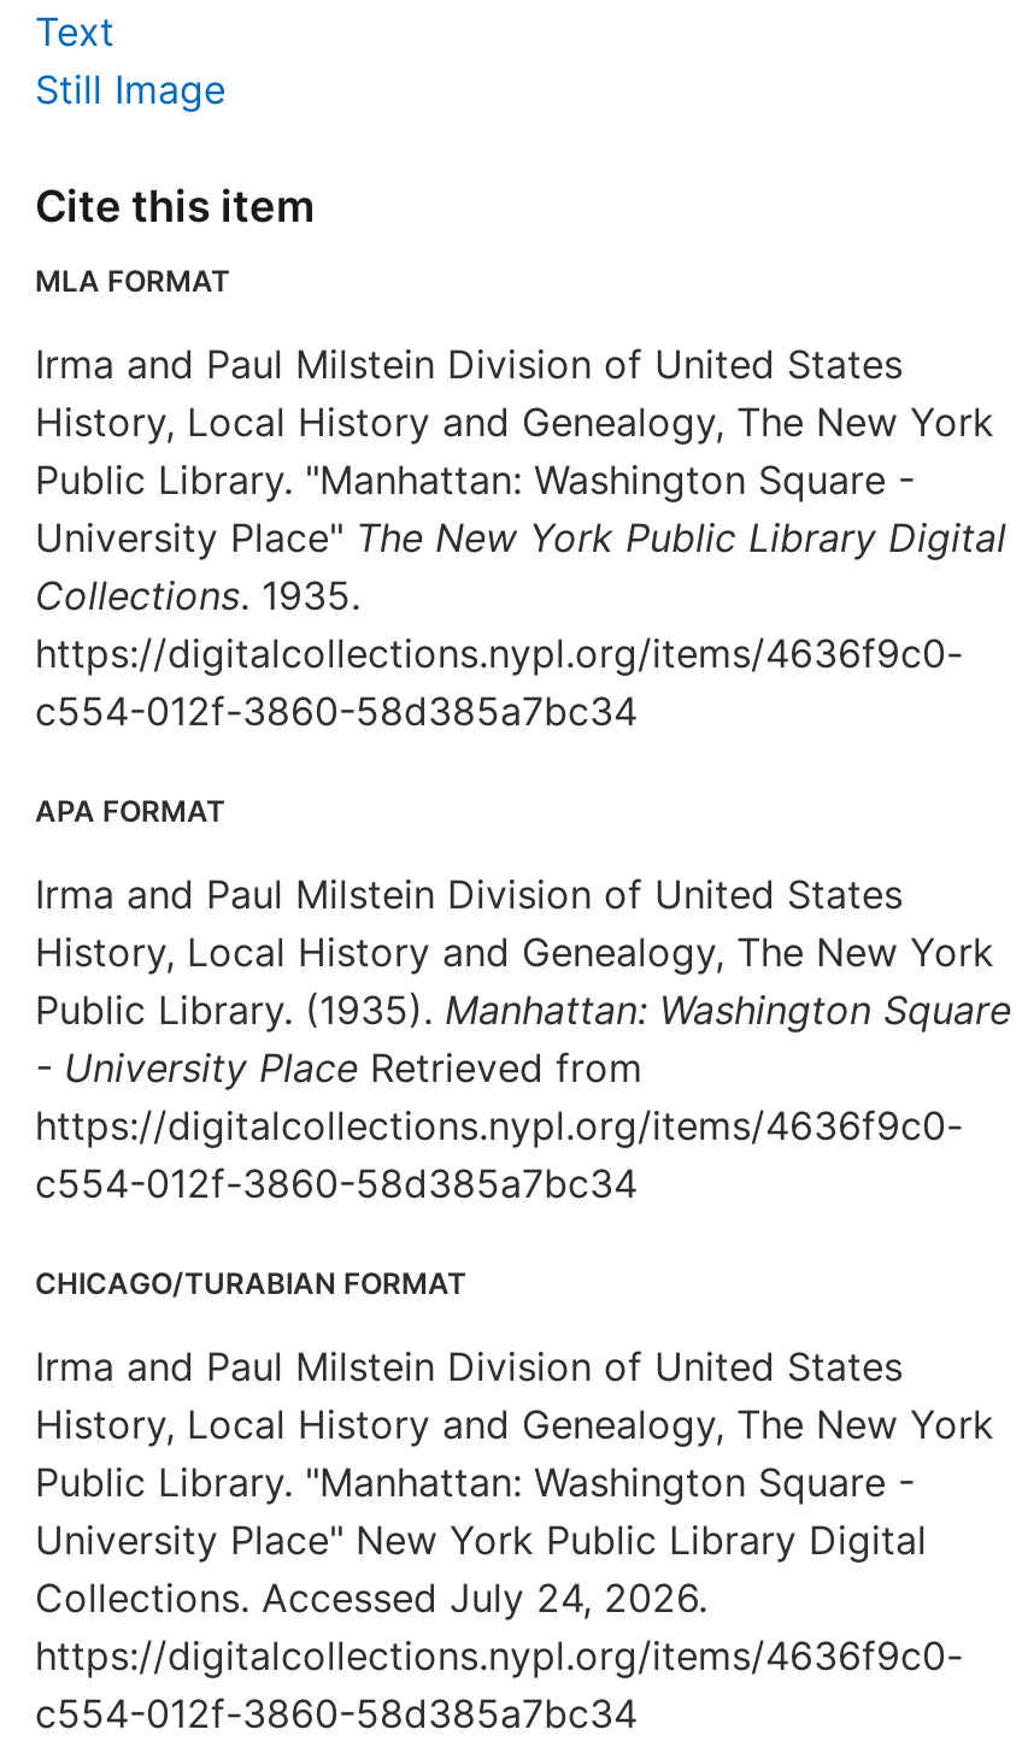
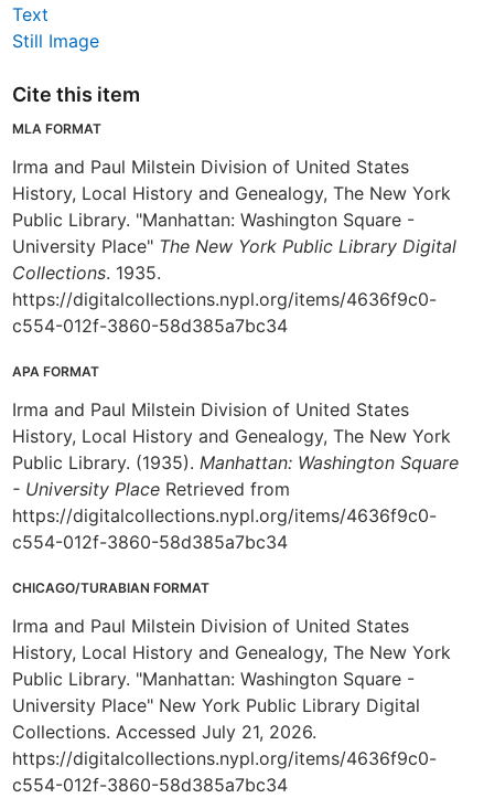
[35,1573,707,1622] Collections. Accessed July 24, 2026. -> [12,721,316,743] Collections. Accessed July 21, 2026.

